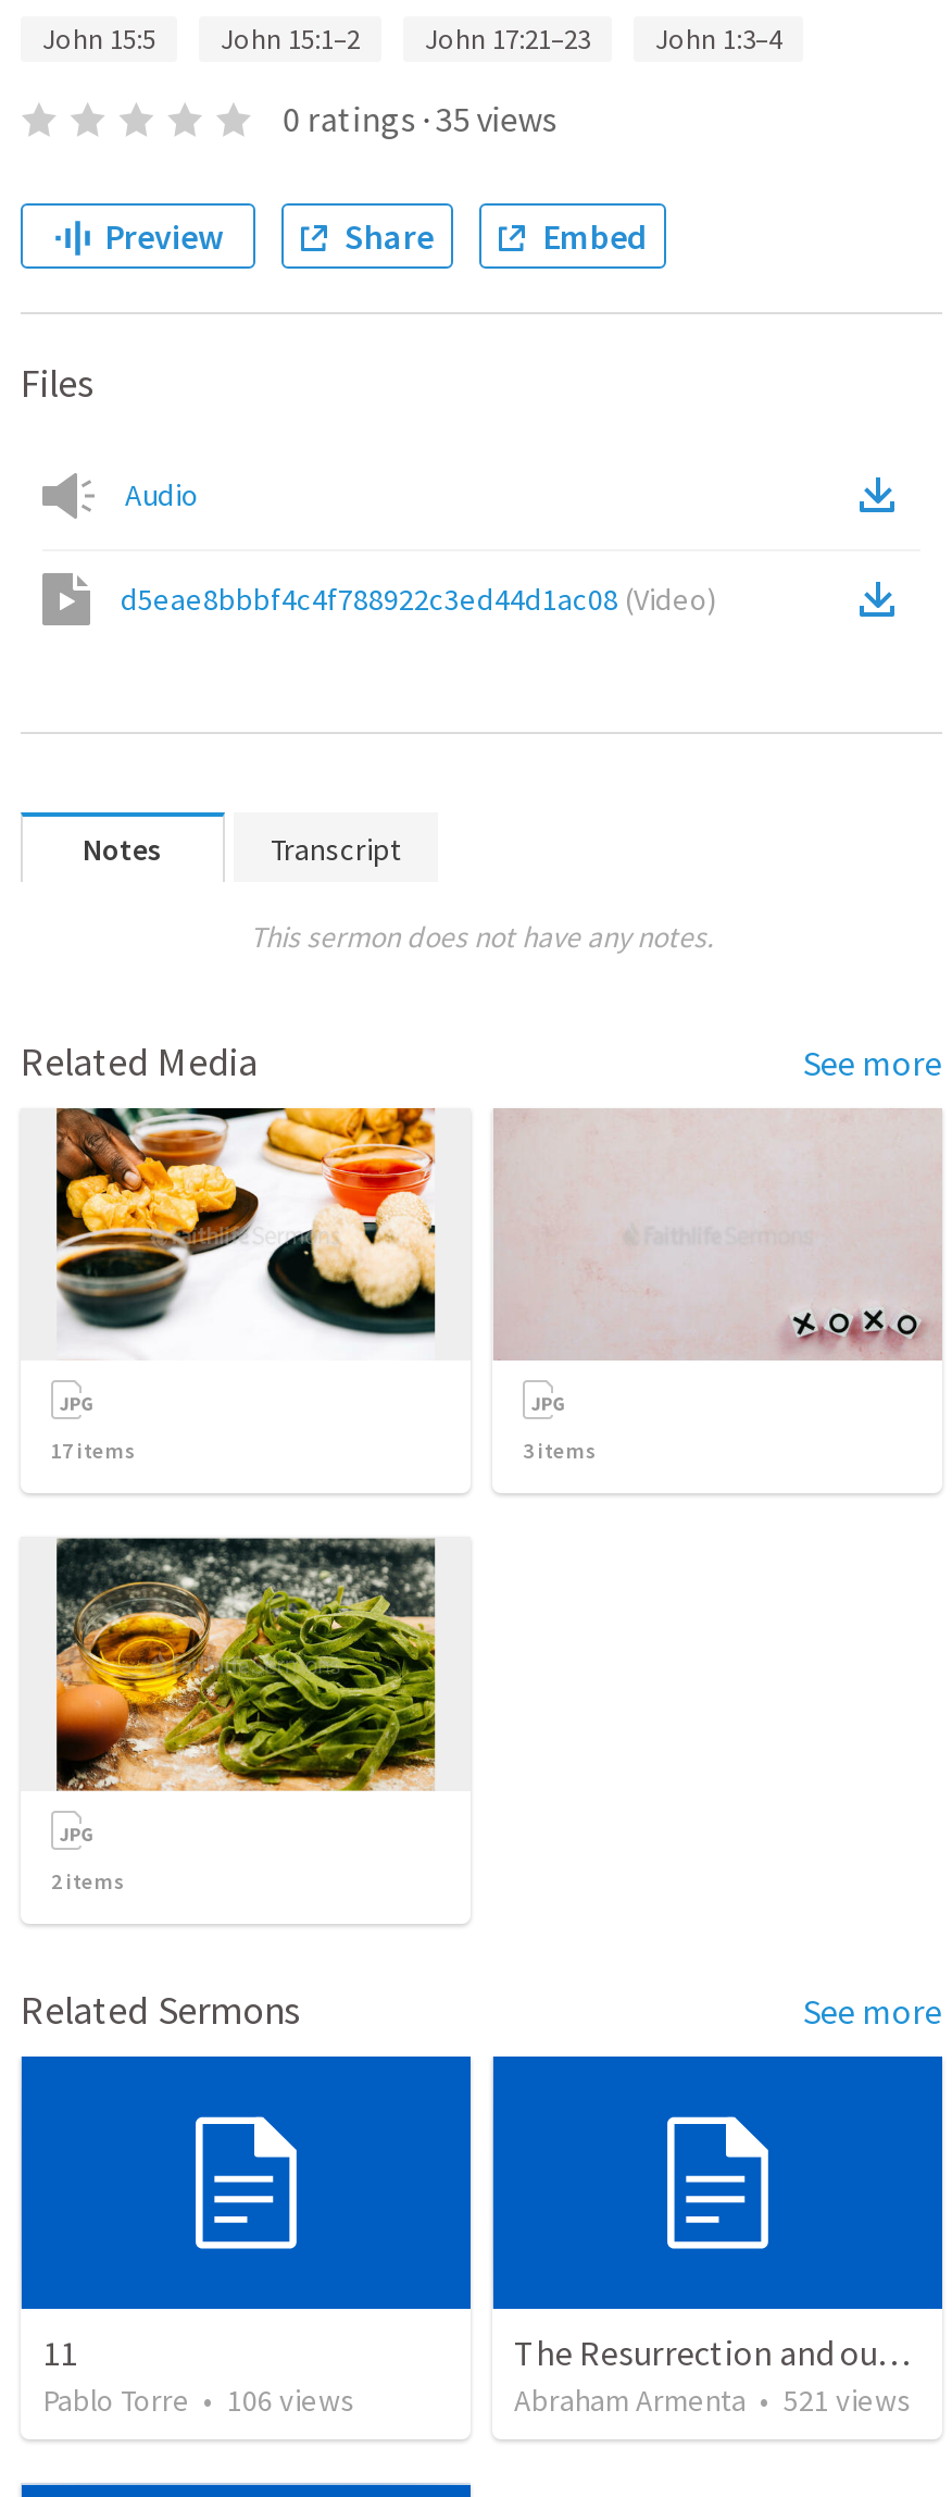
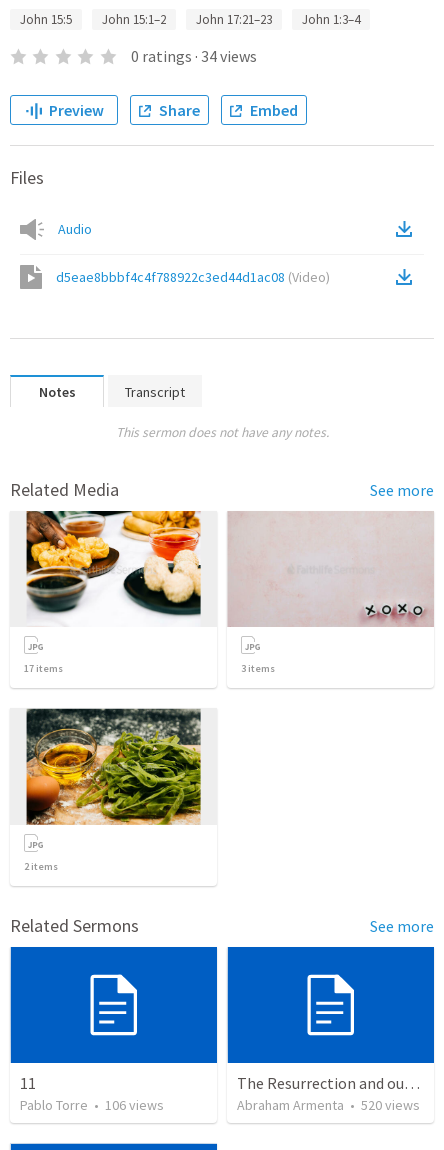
[283,97,557,140] 0 ratings · 35 views -> [131,46,257,66] 0 ratings · 34 views
[514,2381,912,2420] Abraham Armenta • 521 views -> [237,1096,420,1114] Abraham Armenta • 520 views

